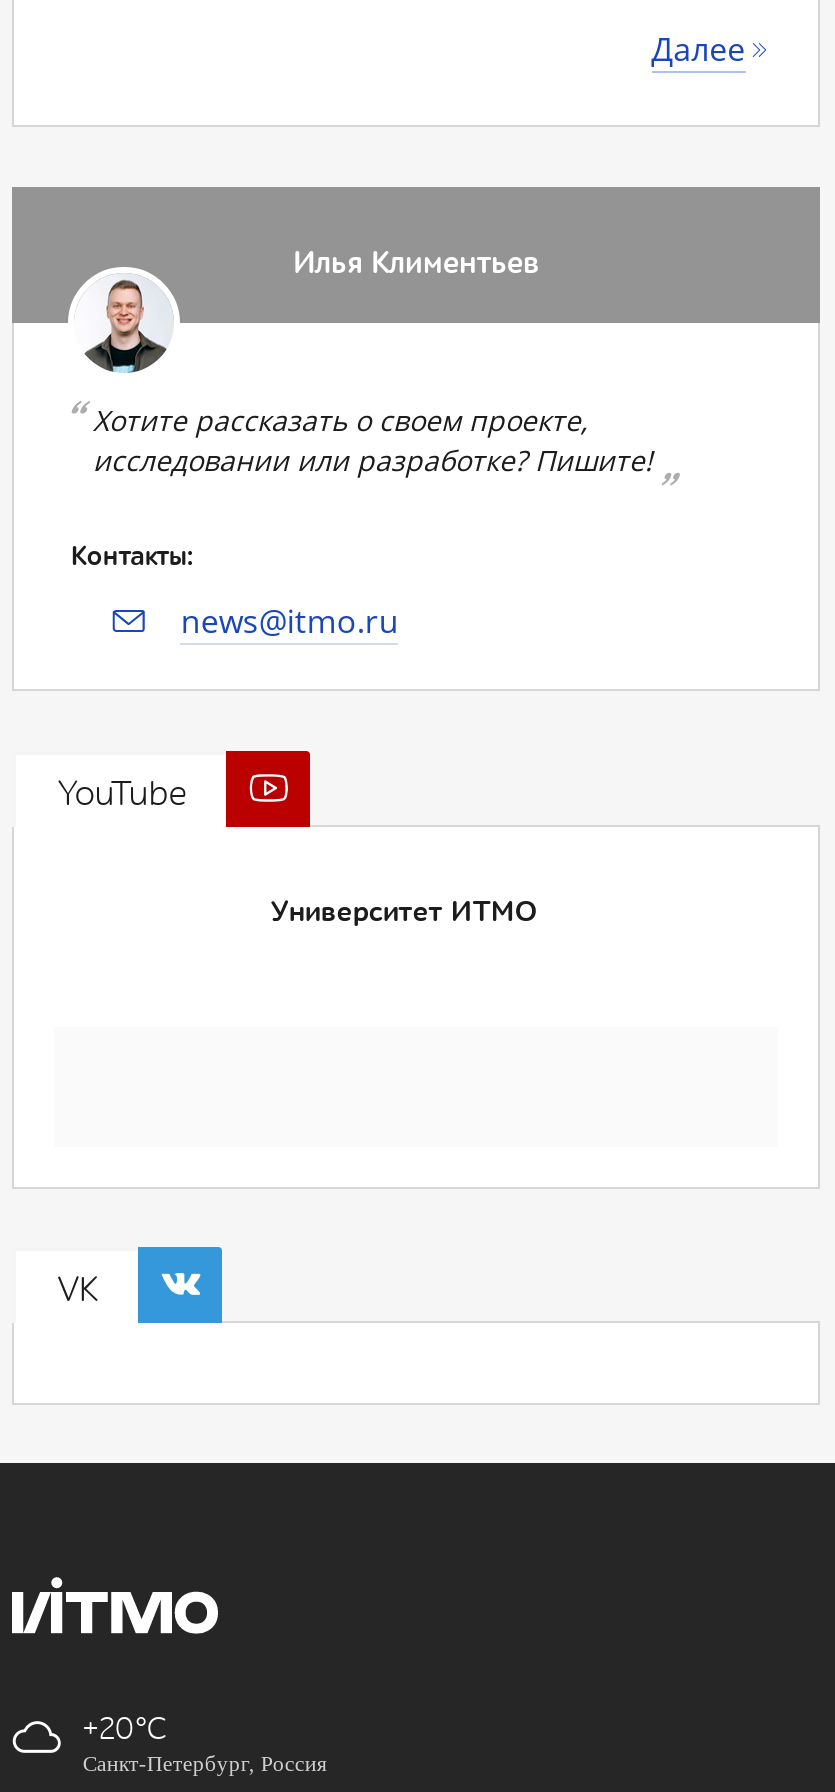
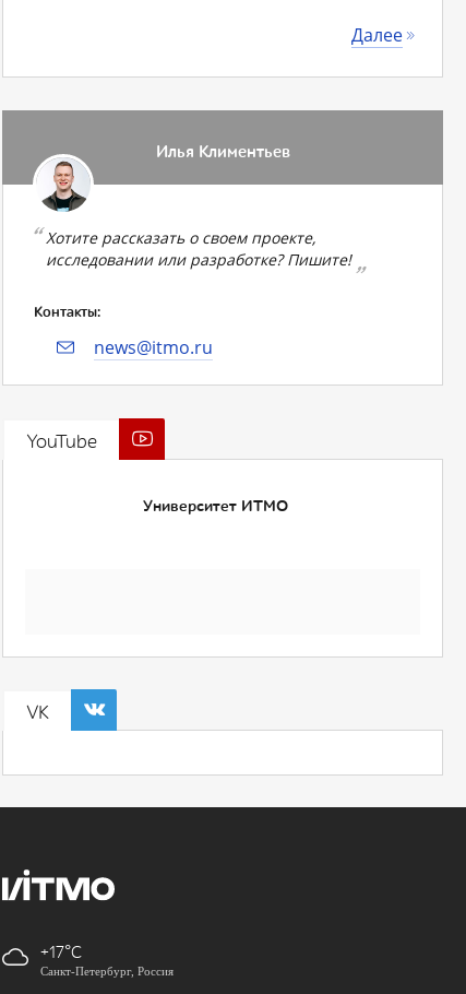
[83,1712,135,1750] +20 -> [41,943,65,964] +17

